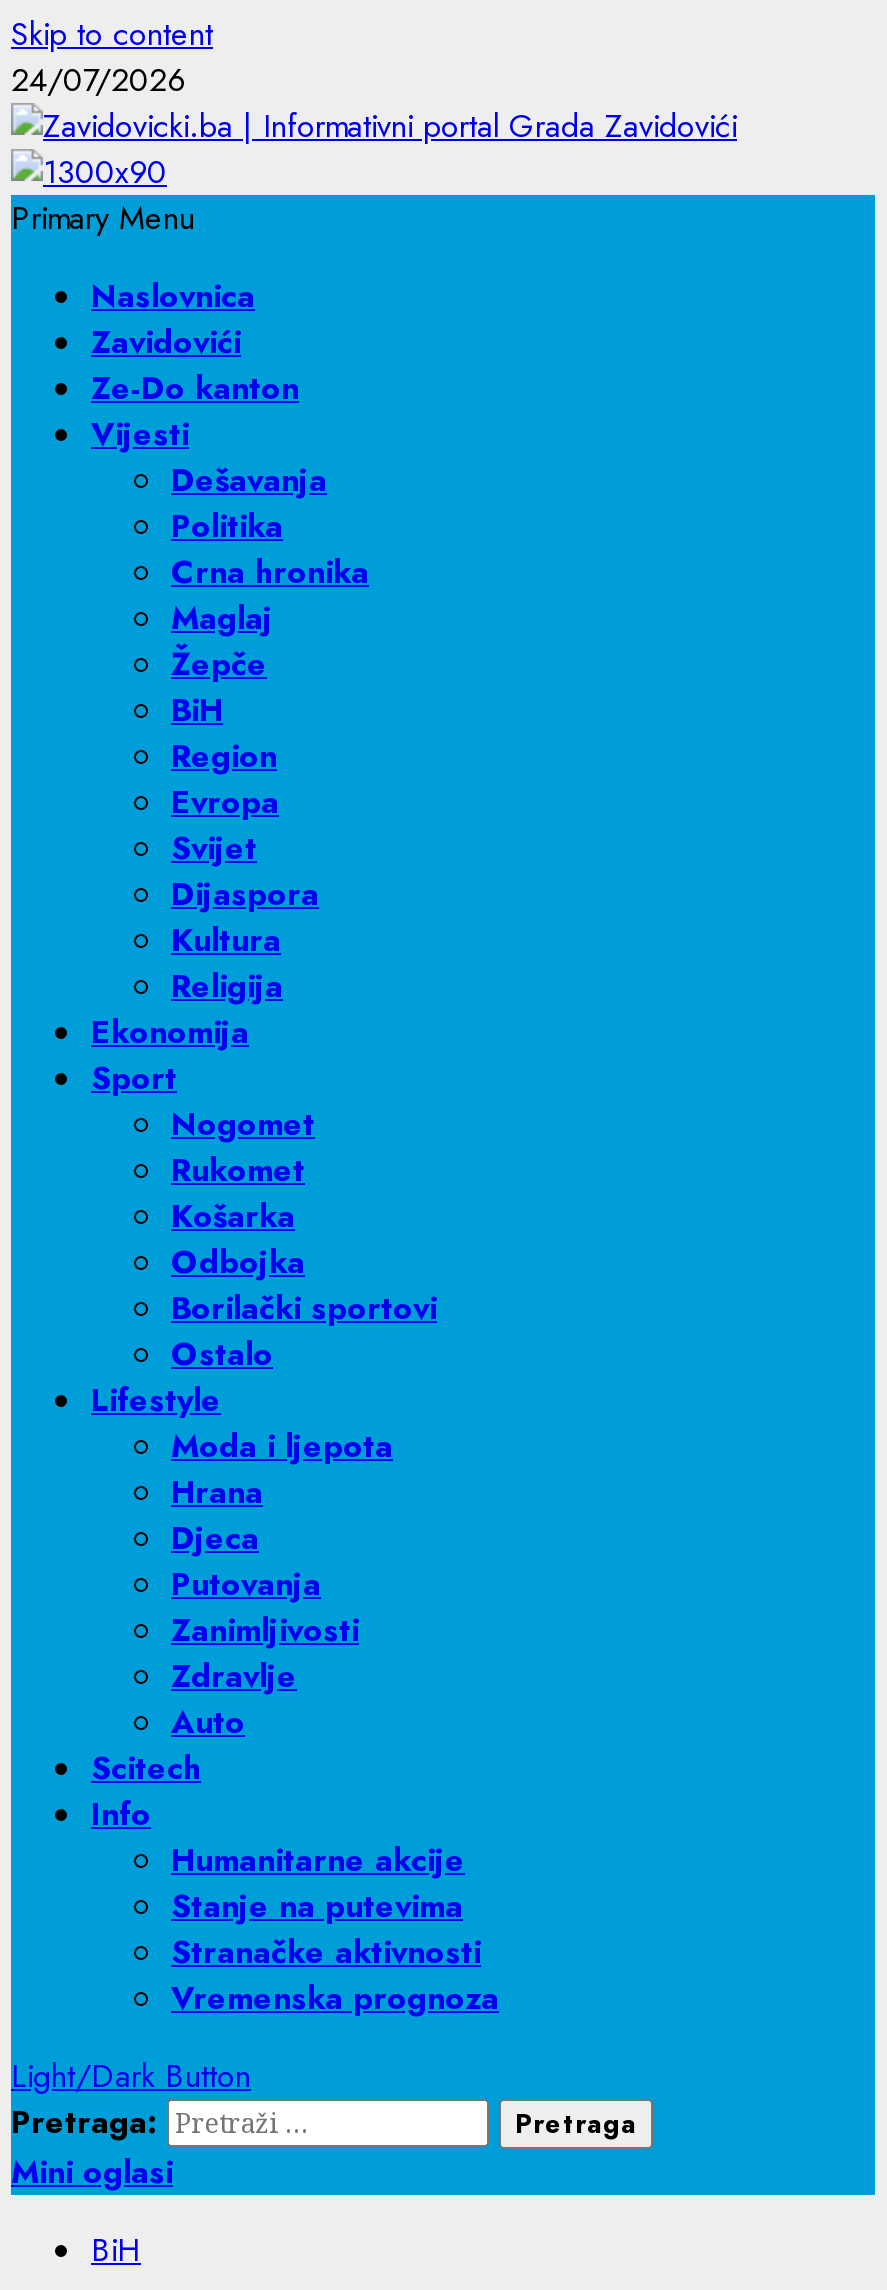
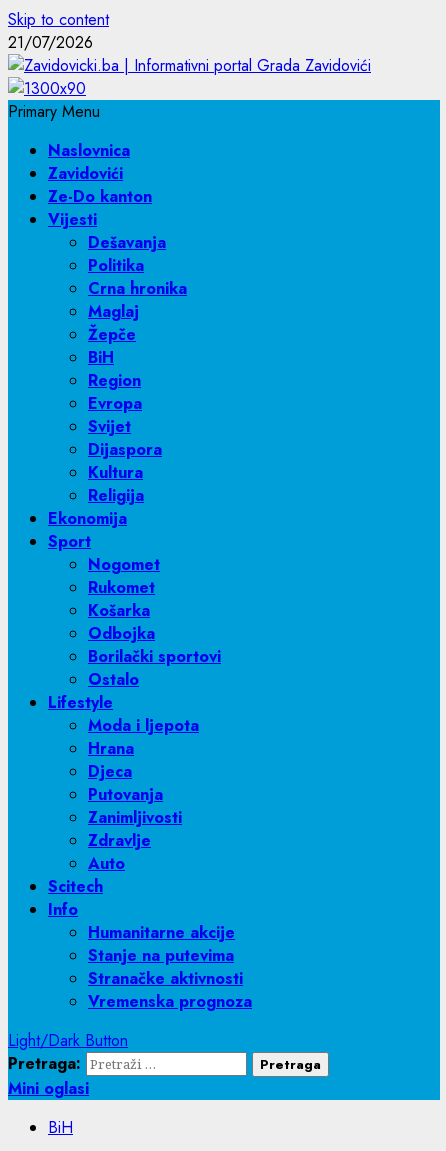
[11,57,185,103] 24/07/2026 -> [8,31,93,54] 21/07/2026

